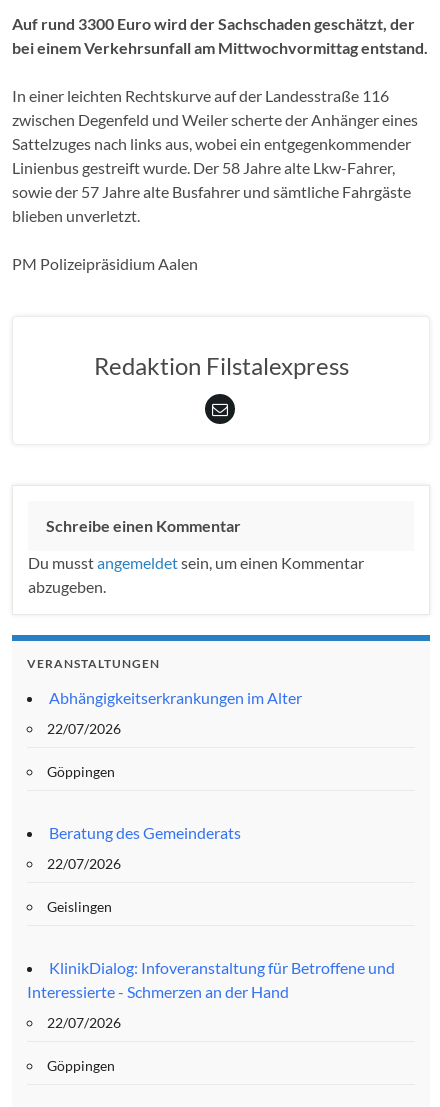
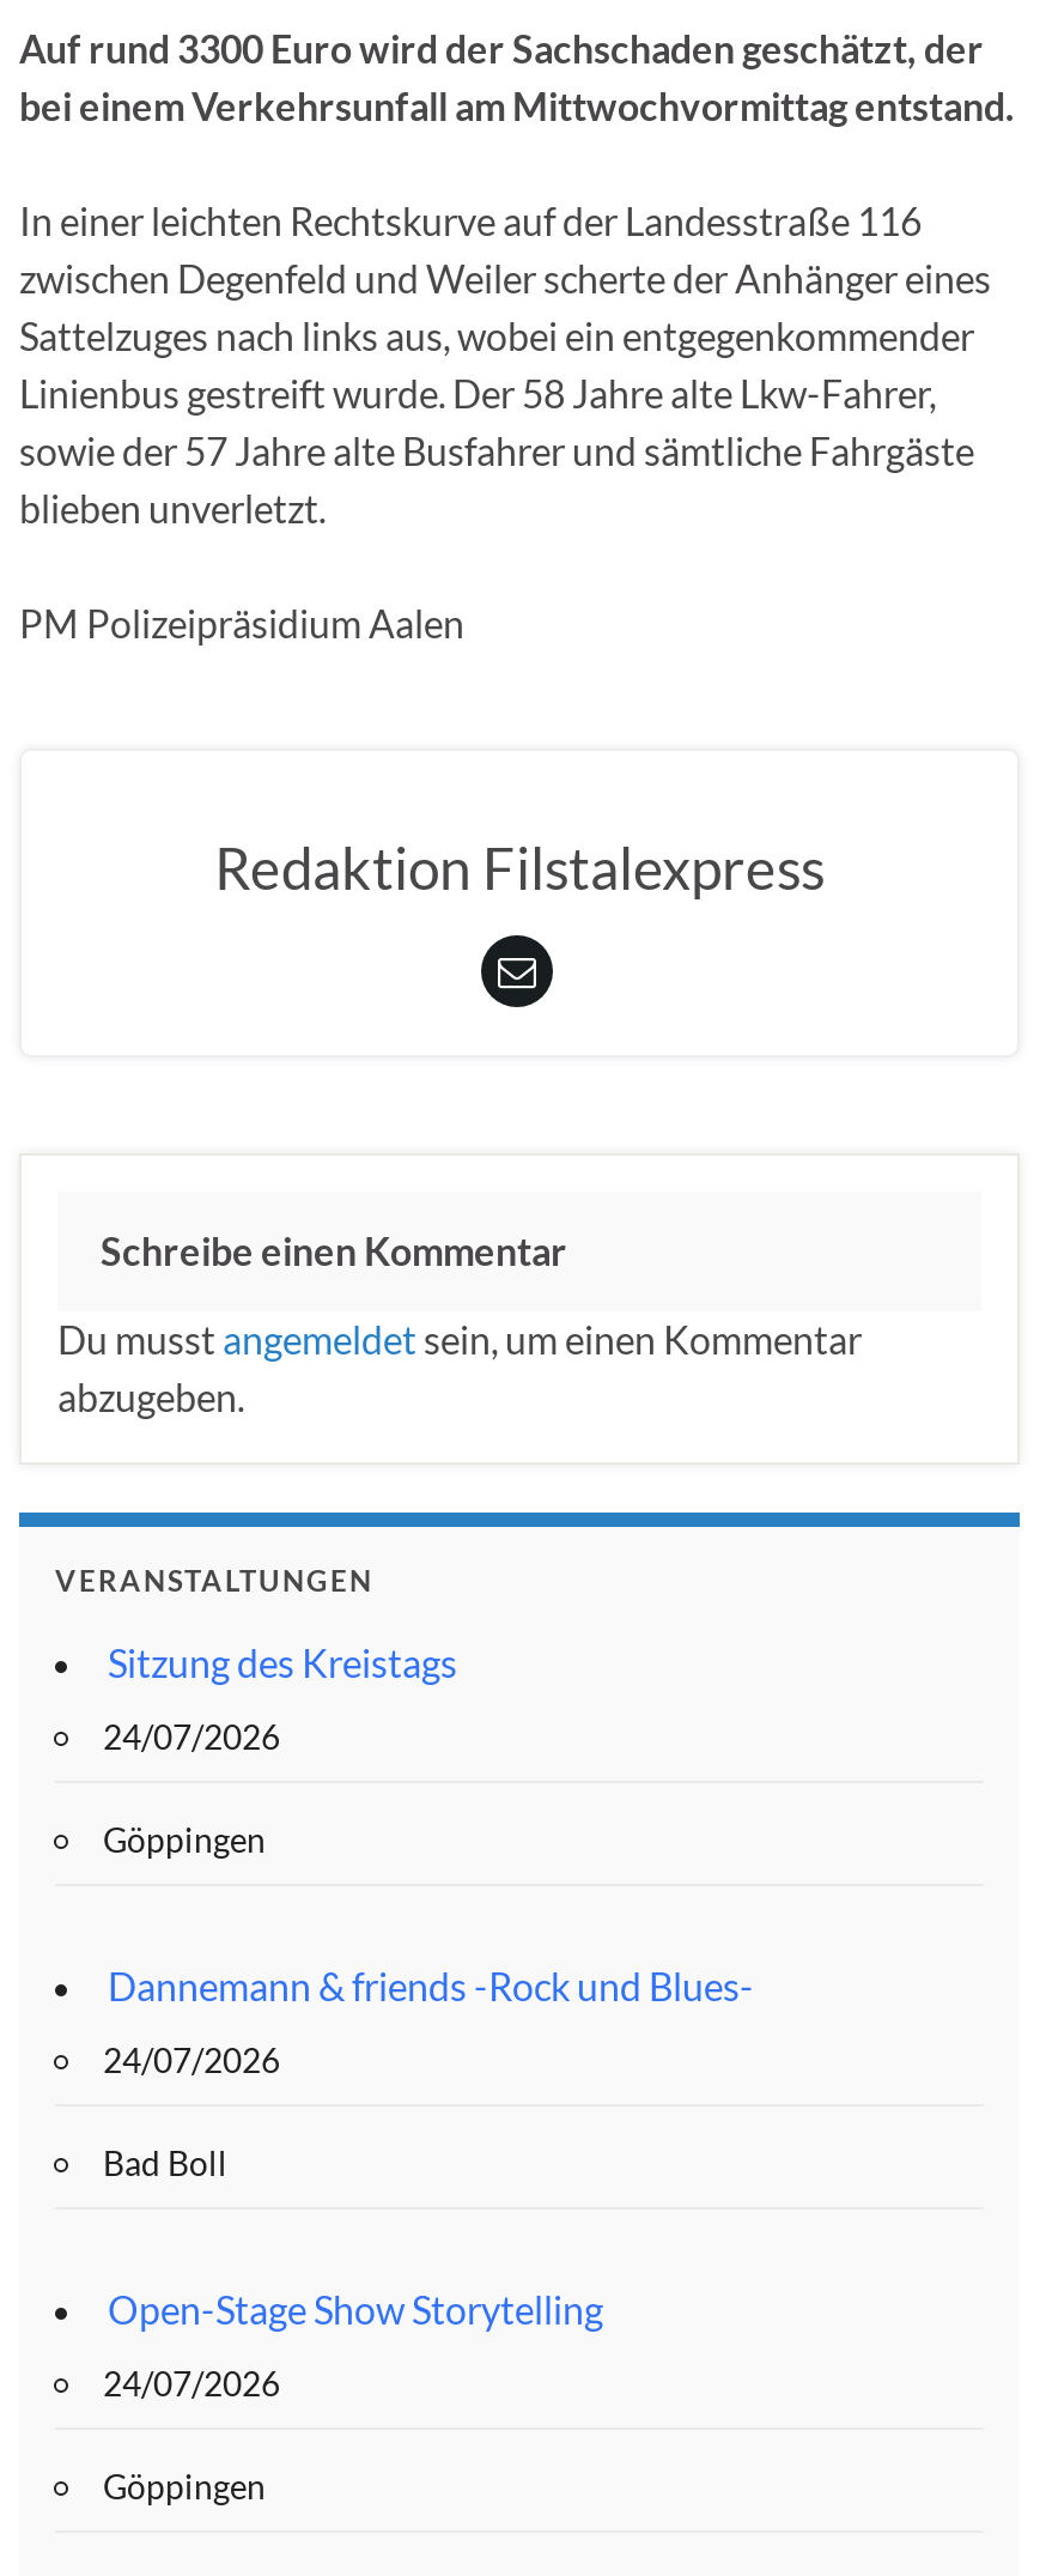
[49,688,302,707] Abhängigkeitserkrankungen im Alter -> [108,1640,457,1685] Sitzung des Kreistags
[47,720,121,737] 22/07/2026 -> [103,1716,280,1757] 24/07/2026
[49,823,241,842] Beratung des Gemeinderats -> [108,1963,754,2009] Dannemann & friends -Rock und Blues-
[47,855,121,872] 22/07/2026 -> [103,2040,280,2080] 24/07/2026
[47,898,112,915] Geislingen -> [103,2143,227,2183] Bad Boll
[27,958,395,1001] KlinikDialog: Infoveranstaltung für Betroffene und | Interessierte - Schmerzen an der Hand -> [108,2286,603,2332] Open-Stage Show Storytelling
[47,1014,121,1031] 22/07/2026 -> [103,2363,280,2404] 24/07/2026

